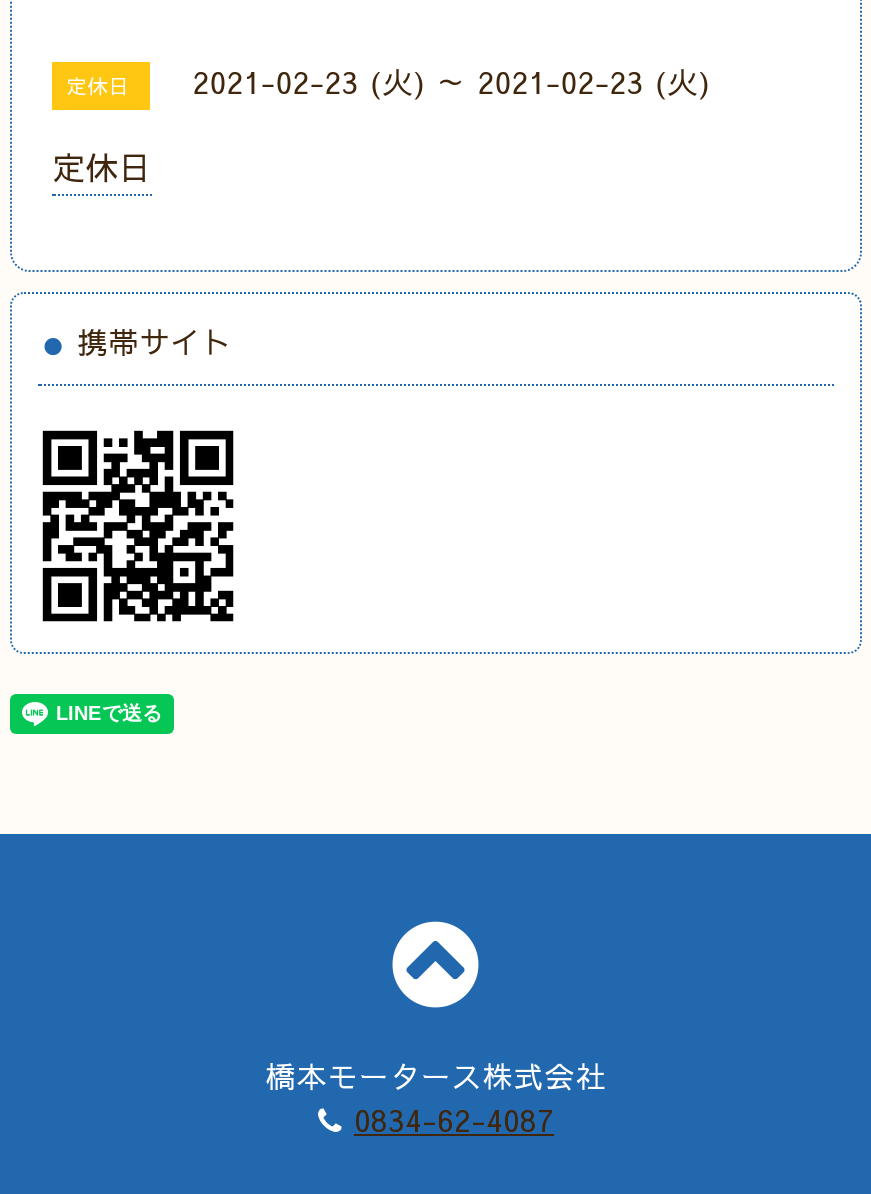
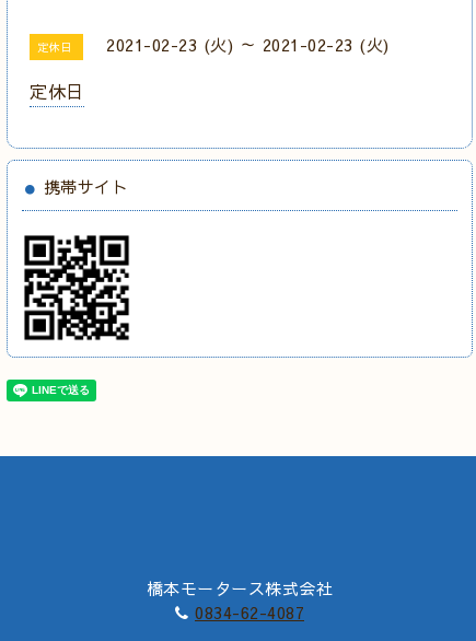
[390,920,480,1010] [image] -> none

